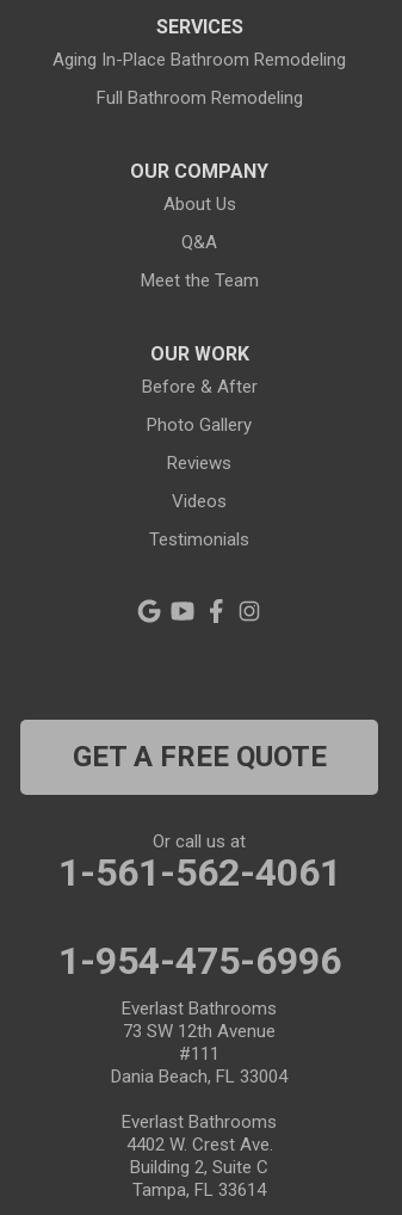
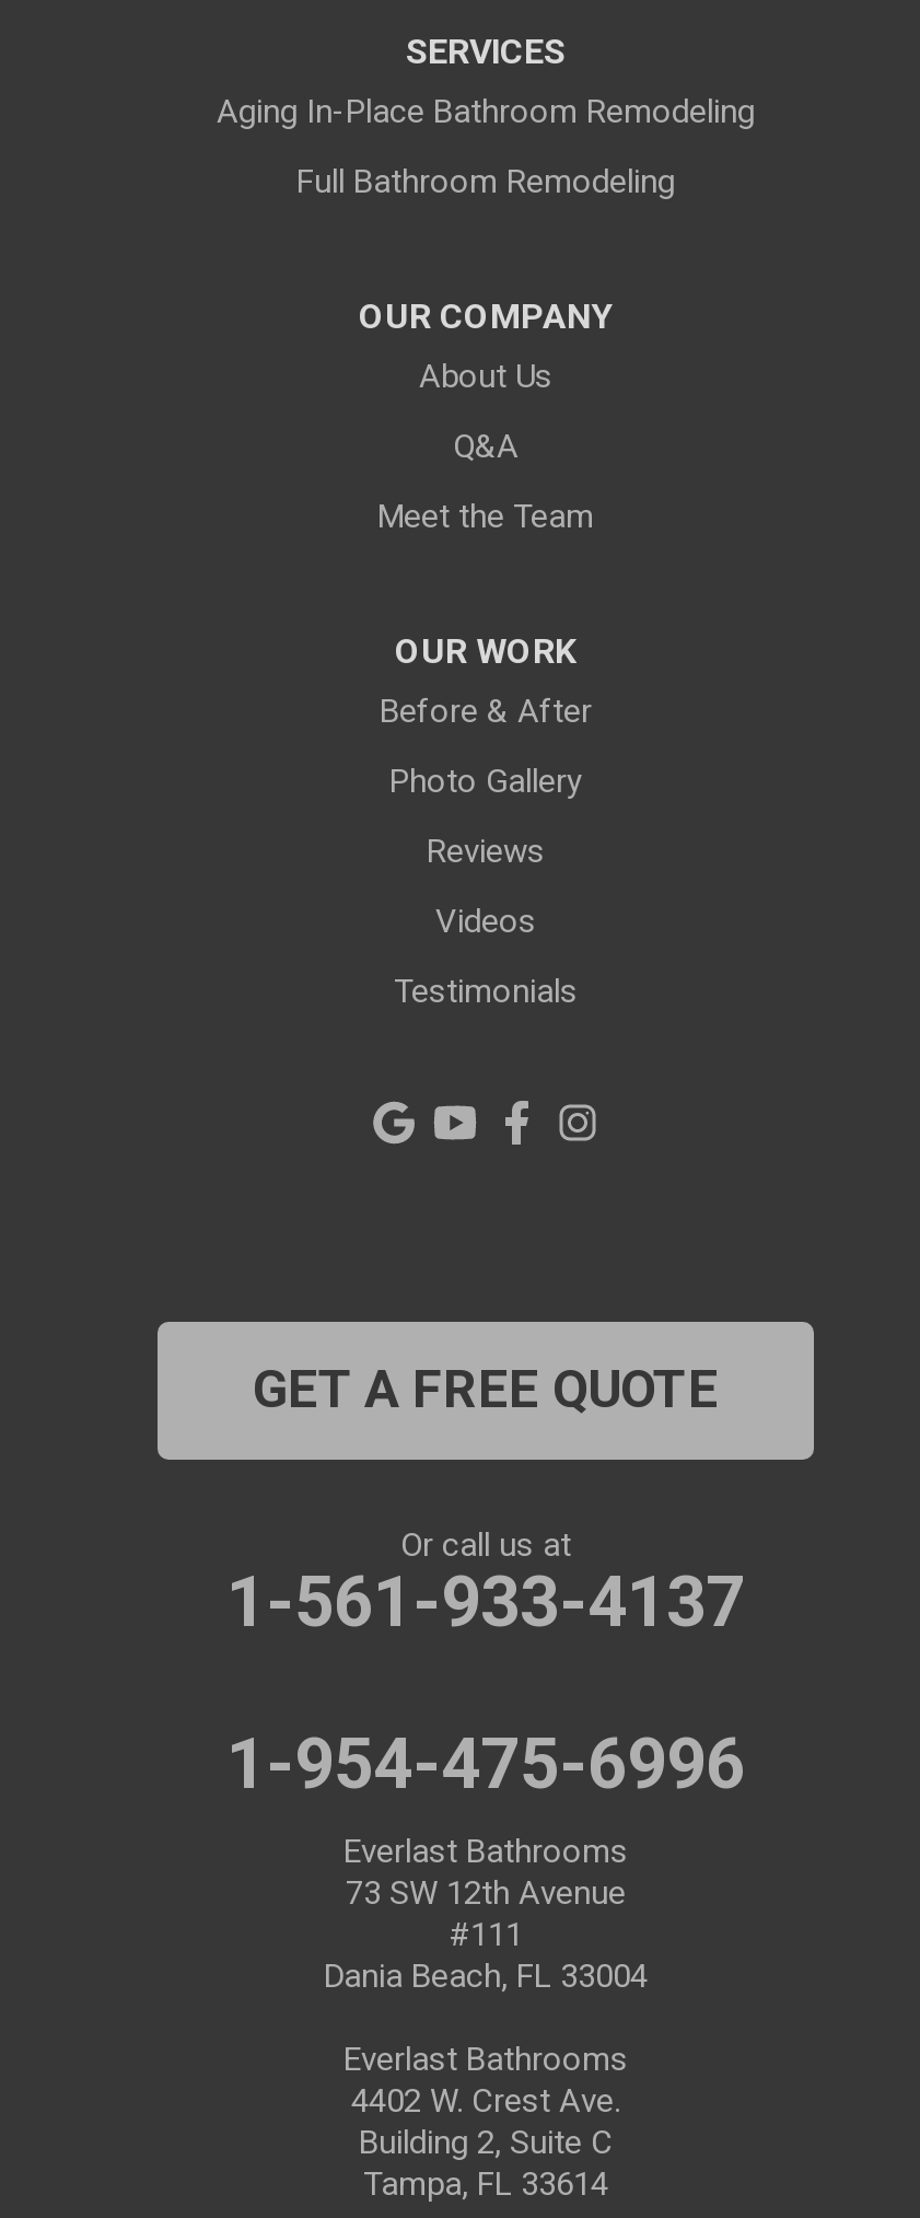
[58,850,341,895] 1-561-562-4061 -> [226,1561,745,1644] 1-561-933-4137

